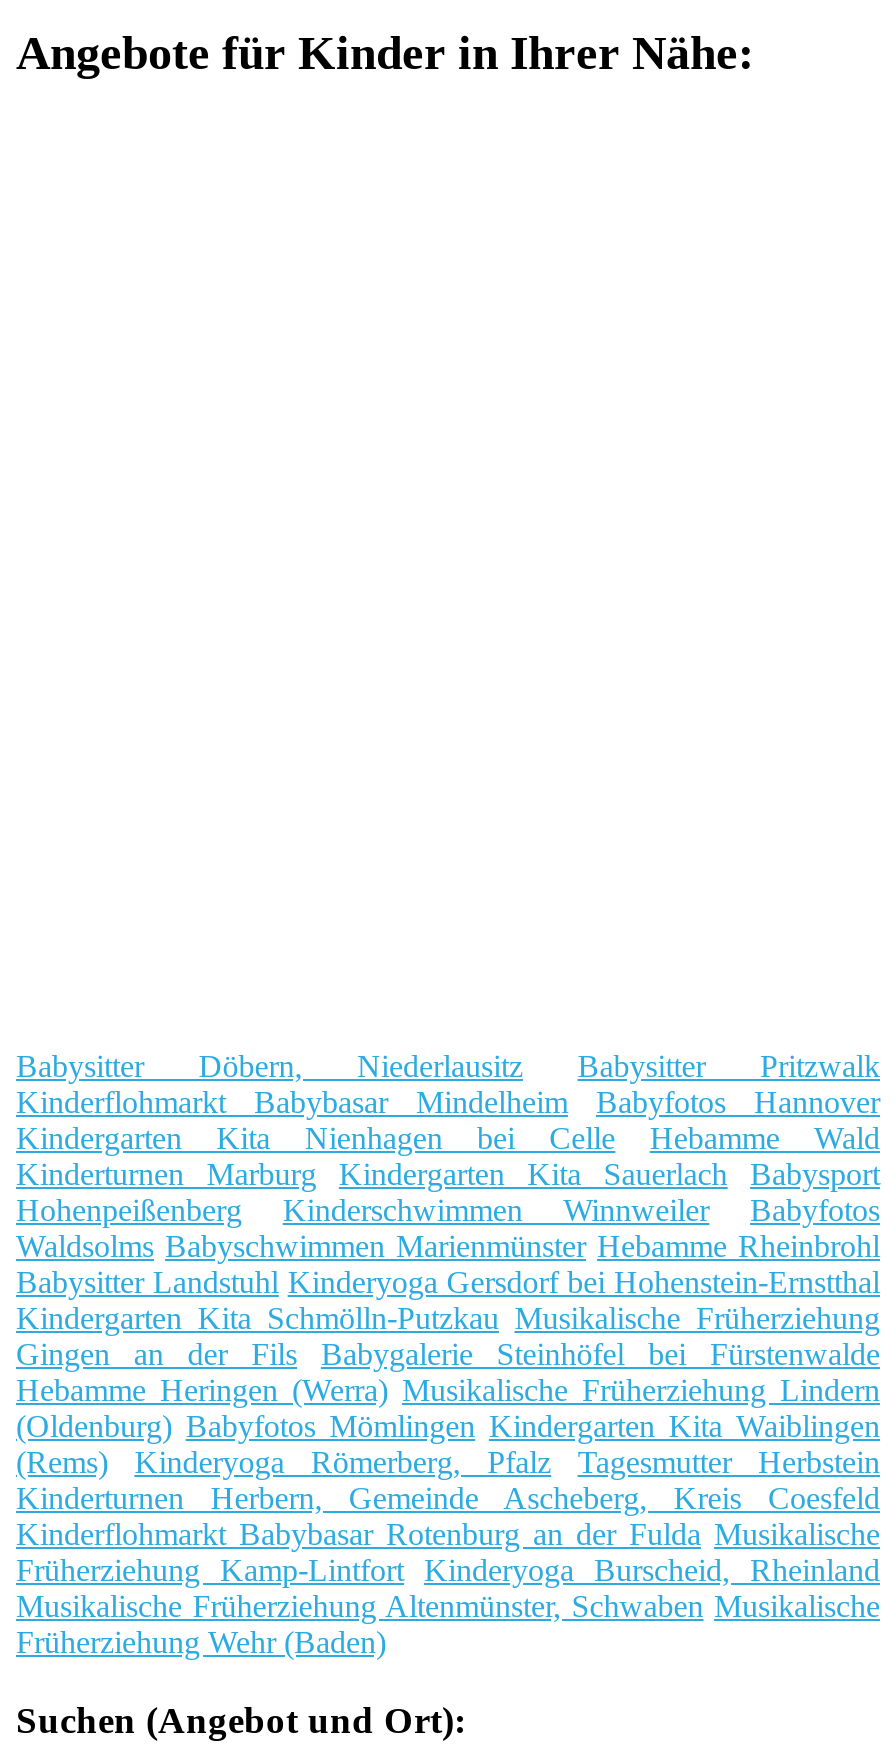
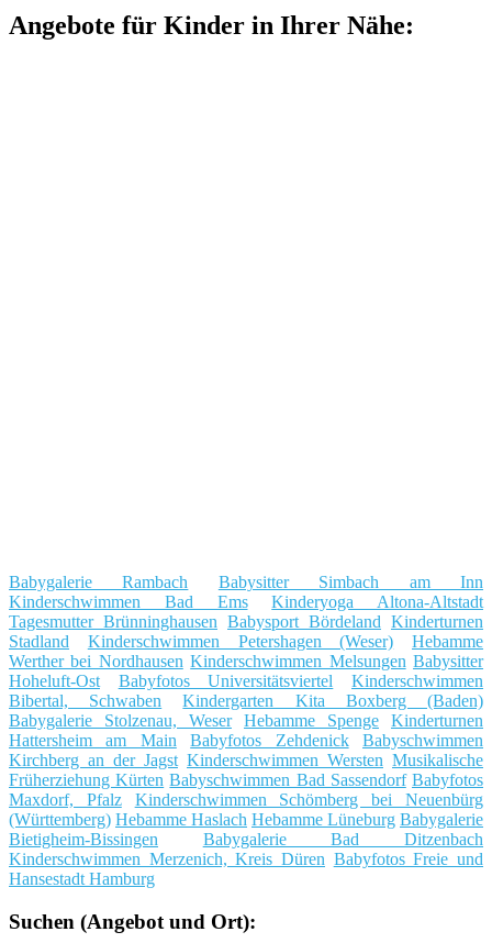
[16,1050,880,1660] Babysitter Döbern, Niederlausitz | Babysitter Pritzwalk | Kinderflohmarkt Babybasar Mindelheim | Babyfotos Hannover | Kindergarten Kita Nienhagen bei Celle | Hebamme Wald | Kinderturnen Marburg | Kindergarten Kita Sauerlach | Babysport | Hohenpeißenberg | Kinderschwimmen Winnweiler | Babyfotos | Waldsolms Babyschwimmen Marienmünster Hebamme Rheinbrohl | Babysitter Landstuhl Kinderyoga Gersdorf bei Hohenstein-Ernstthal | Kindergarten Kita Schmölln-Putzkau Musikalische Früherziehung | Gingen an der Fils | Babygalerie Steinhöfel bei Fürstenwalde | Hebamme Heringen (Werra) Musikalische Früherziehung Lindern | (Oldenburg) Babyfotos Mömlingen Kindergarten Kita Waiblingen | (Rems) | Kinderyoga Römerberg, Pfalz | Tagesmutter Herbstein | Kinderturnen Herbern, Gemeinde Ascheberg, Kreis Coesfeld | Kinderflohmarkt Babybasar Rotenburg an der Fulda Musikalische | Früherziehung Kamp-Lintfort Kinderyoga Burscheid, Rheinland | Musikalische Früherziehung Altenmünster, Schwaben Musikalische | Früherziehung Wehr (Baden) -> [9,573,483,888] Babygalerie Rambach | Babysitter Simbach am Inn | Kinderschwimmen Bad Ems | Kinderyoga Altona-Altstadt | Tagesmutter Brünninghausen Babysport Bördeland Kinderturnen | Stadland | Kinderschwimmen Petershagen (Weser) | Hebamme | Werther bei Nordhausen Kinderschwimmen Melsungen Babysitter | Hoheluft-Ost | Babyfotos Universitätsviertel | Kinderschwimmen | Bibertal, Schwaben | Kindergarten Kita Boxberg (Baden) | Babygalerie Stolzenau, Weser | Hebamme Spenge | Kinderturnen | Hattersheim am Main | Babyfotos Zehdenick | Babyschwimmen | Kirchberg an der Jagst Kinderschwimmen Wersten Musikalische | Früherziehung Kürten Babyschwimmen Bad Sassendorf Babyfotos | Maxdorf, Pfalz | Kinderschwimmen Schömberg bei Neuenbürg | (Württemberg) Hebamme Haslach Hebamme Lüneburg Babygalerie | Bietigheim-Bissingen | Babygalerie Bad Ditzenbach | Kinderschwimmen Merzenich, Kreis Düren Babyfotos Freie und | Hansestadt Hamburg

